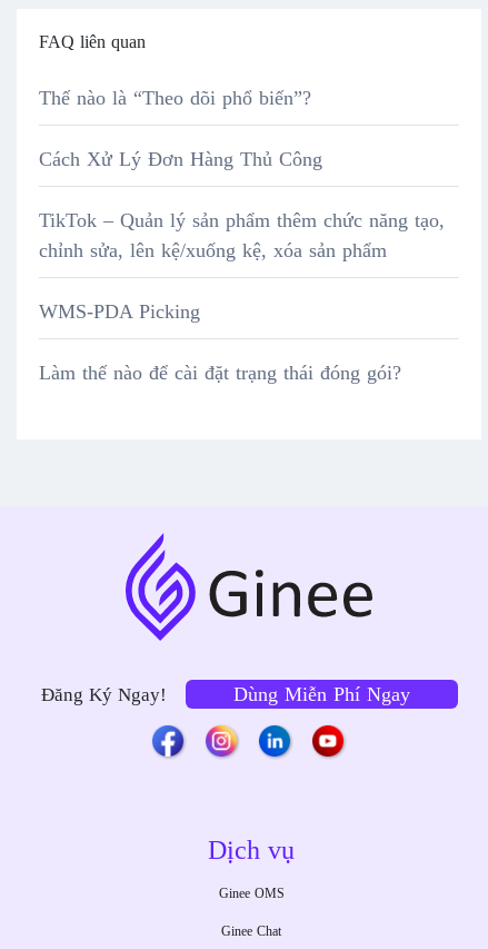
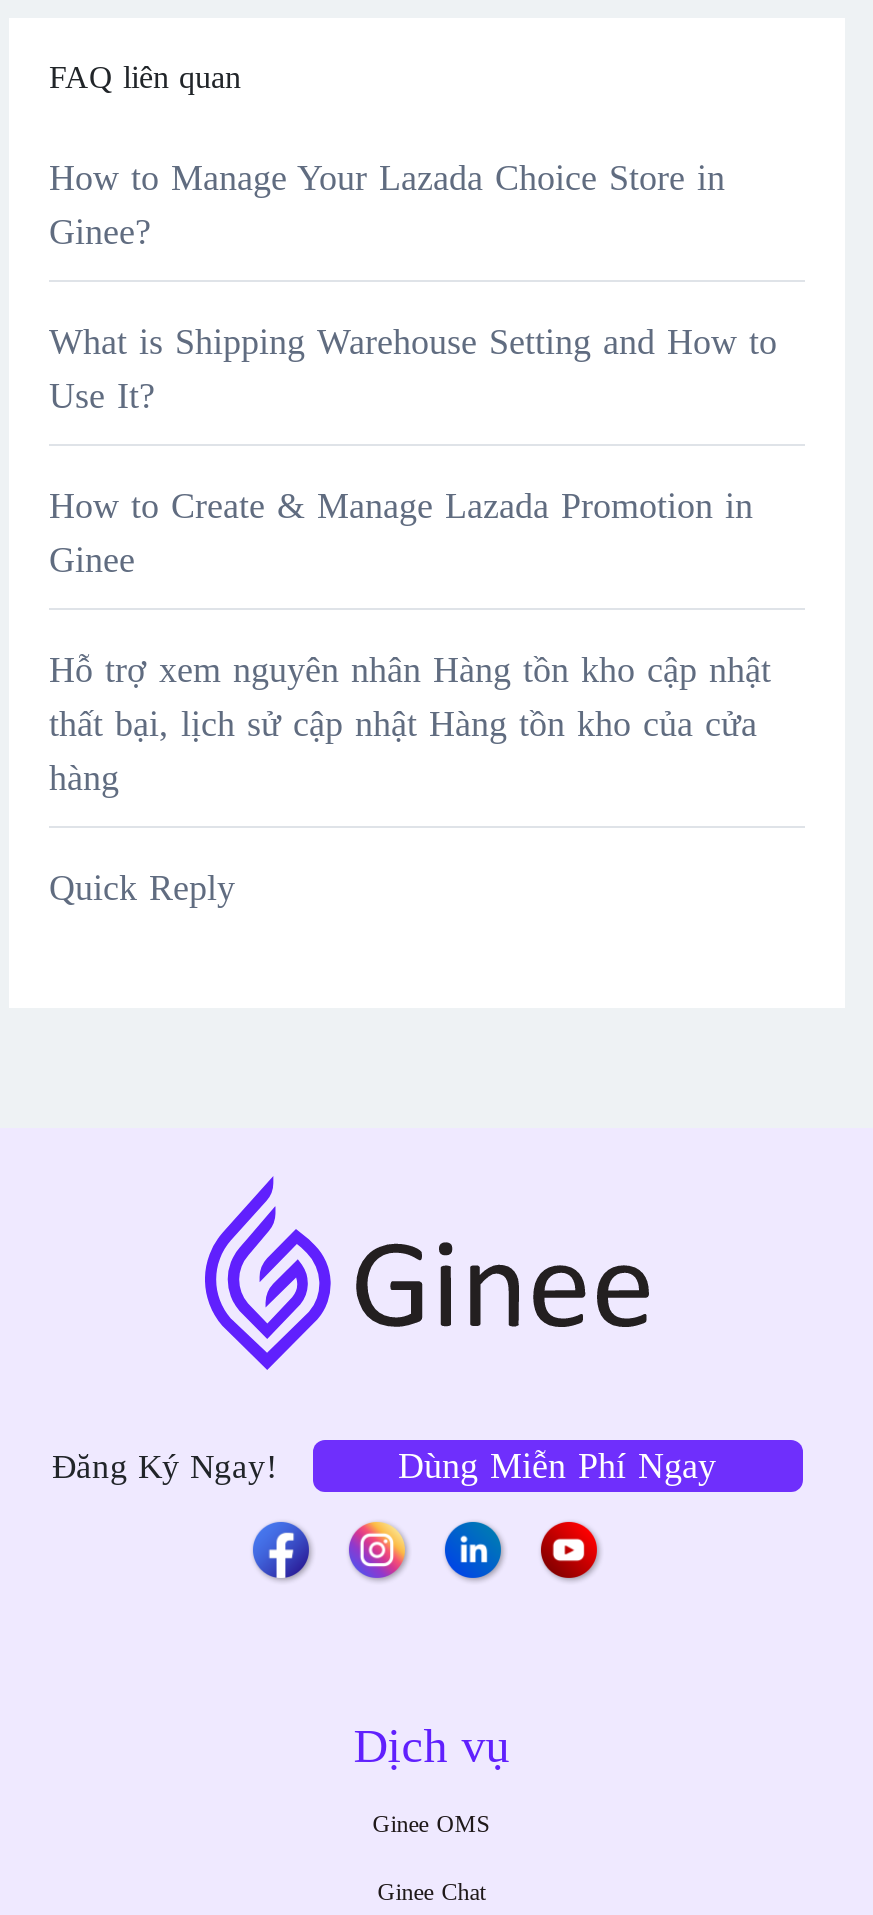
[39,87,311,109] Thế nào là “Theo dõi phổ biến”? -> [49,158,725,252] How to Manage Your Lazada Choice Store in | Ginee?
[39,148,322,170] Cách Xử Lý Đơn Hàng Thủ Công -> [49,322,777,416] What is Shipping Warehouse Setting and How to | Use It?
[39,209,445,261] TikTok – Quản lý sản phẩm thêm chức năng tạo, | chỉnh sửa, lên kệ/xuống kệ, xóa sản phẩm -> [49,486,753,580] How to Create & Manage Lazada Promotion in | Ginee
[39,300,200,323] WMS-PDA Picking -> [49,650,771,798] Hỗ trợ xem nguyên nhân Hàng tồn kho cập nhật | thất bại, lịch sử cập nhật Hàng tồn kho của cửa | hàng
[39,362,401,384] Làm thế nào để cài đặt trạng thái đóng gói? -> [49,868,235,908] Quick Reply

